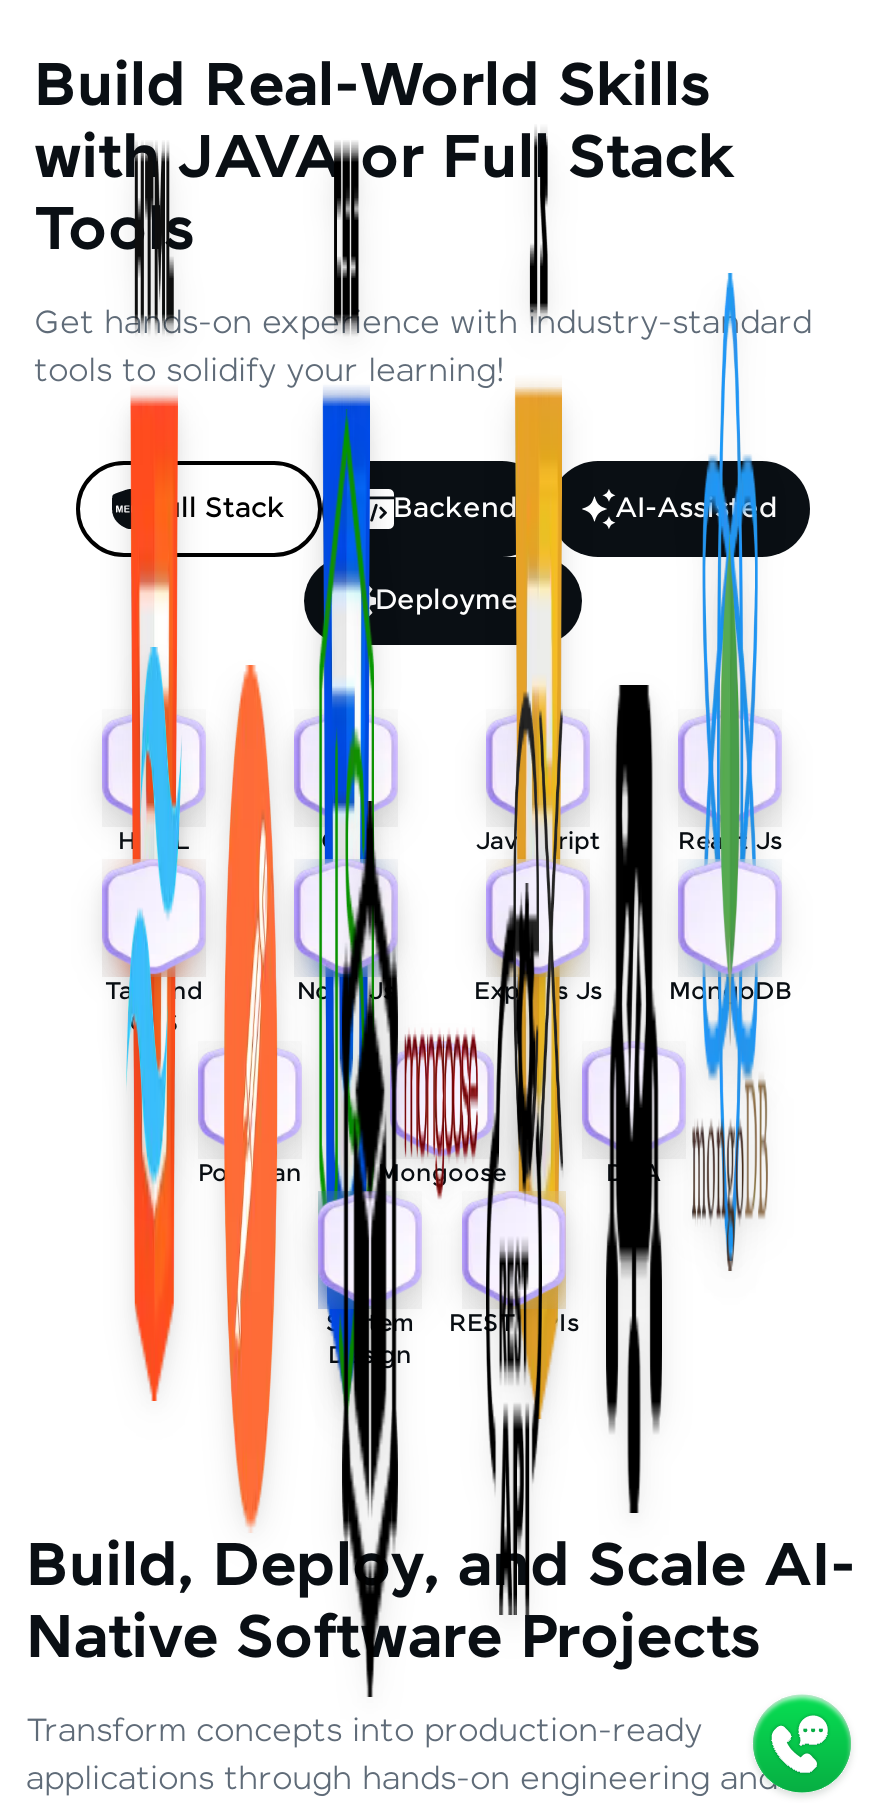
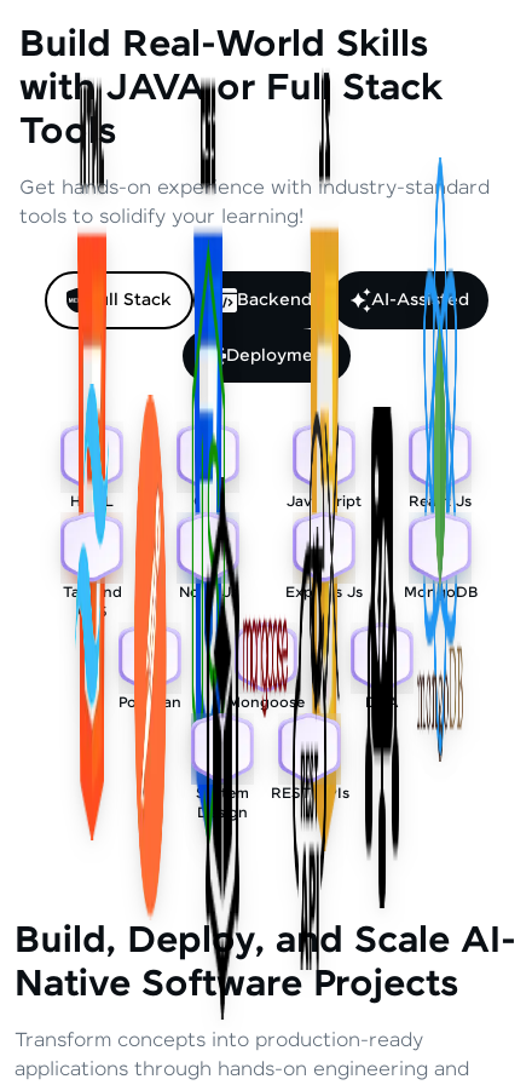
[750,1693,854,1795] [image] -> none

